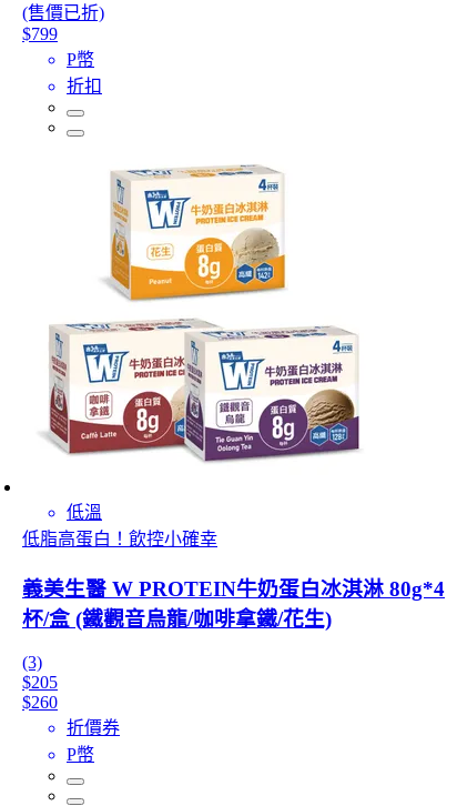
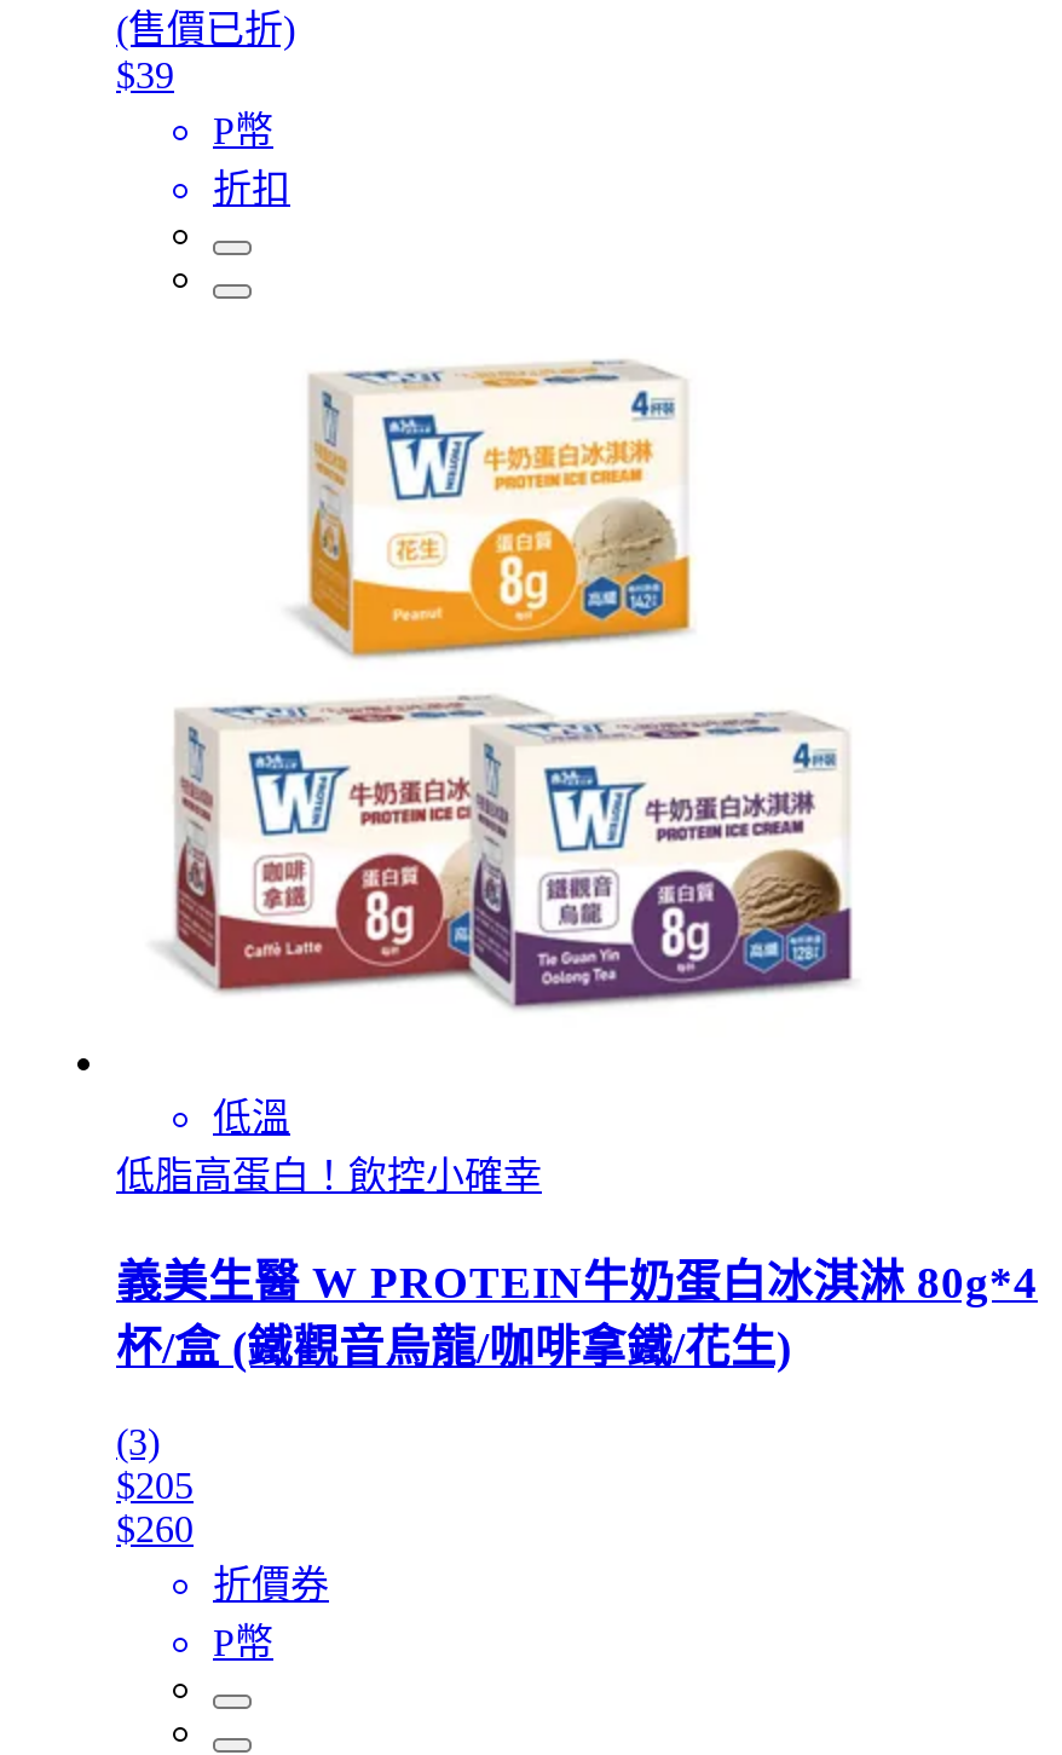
[22,25,58,44] $799 -> [116,54,174,95] $39

